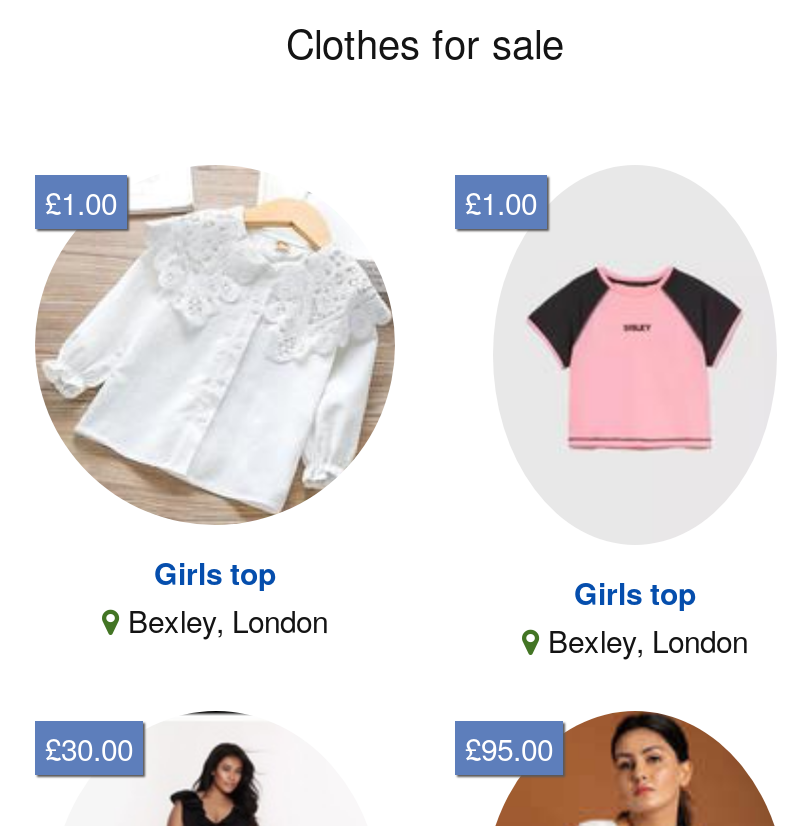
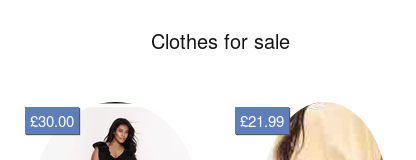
[33,164,397,526] [image] | £1.00 -> none
[465,180,537,222] £1.00 -> none
[527,260,749,456] [image] -> none
[120,550,328,640] Girls top | Bexley, London -> none
[540,570,748,660] Girls top | Bexley, London -> none
[465,726,553,768] £95.00 -> [240,110,284,131] £21.99

